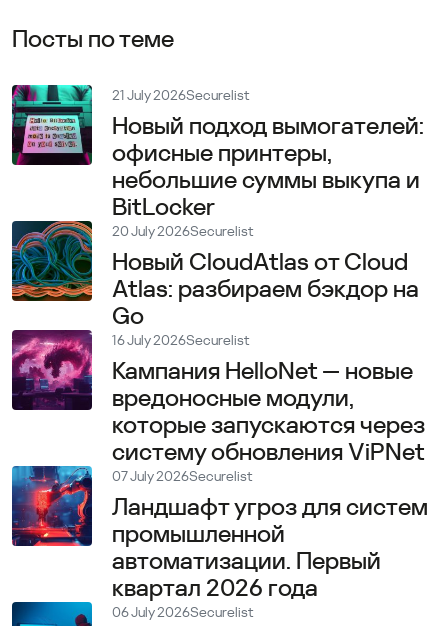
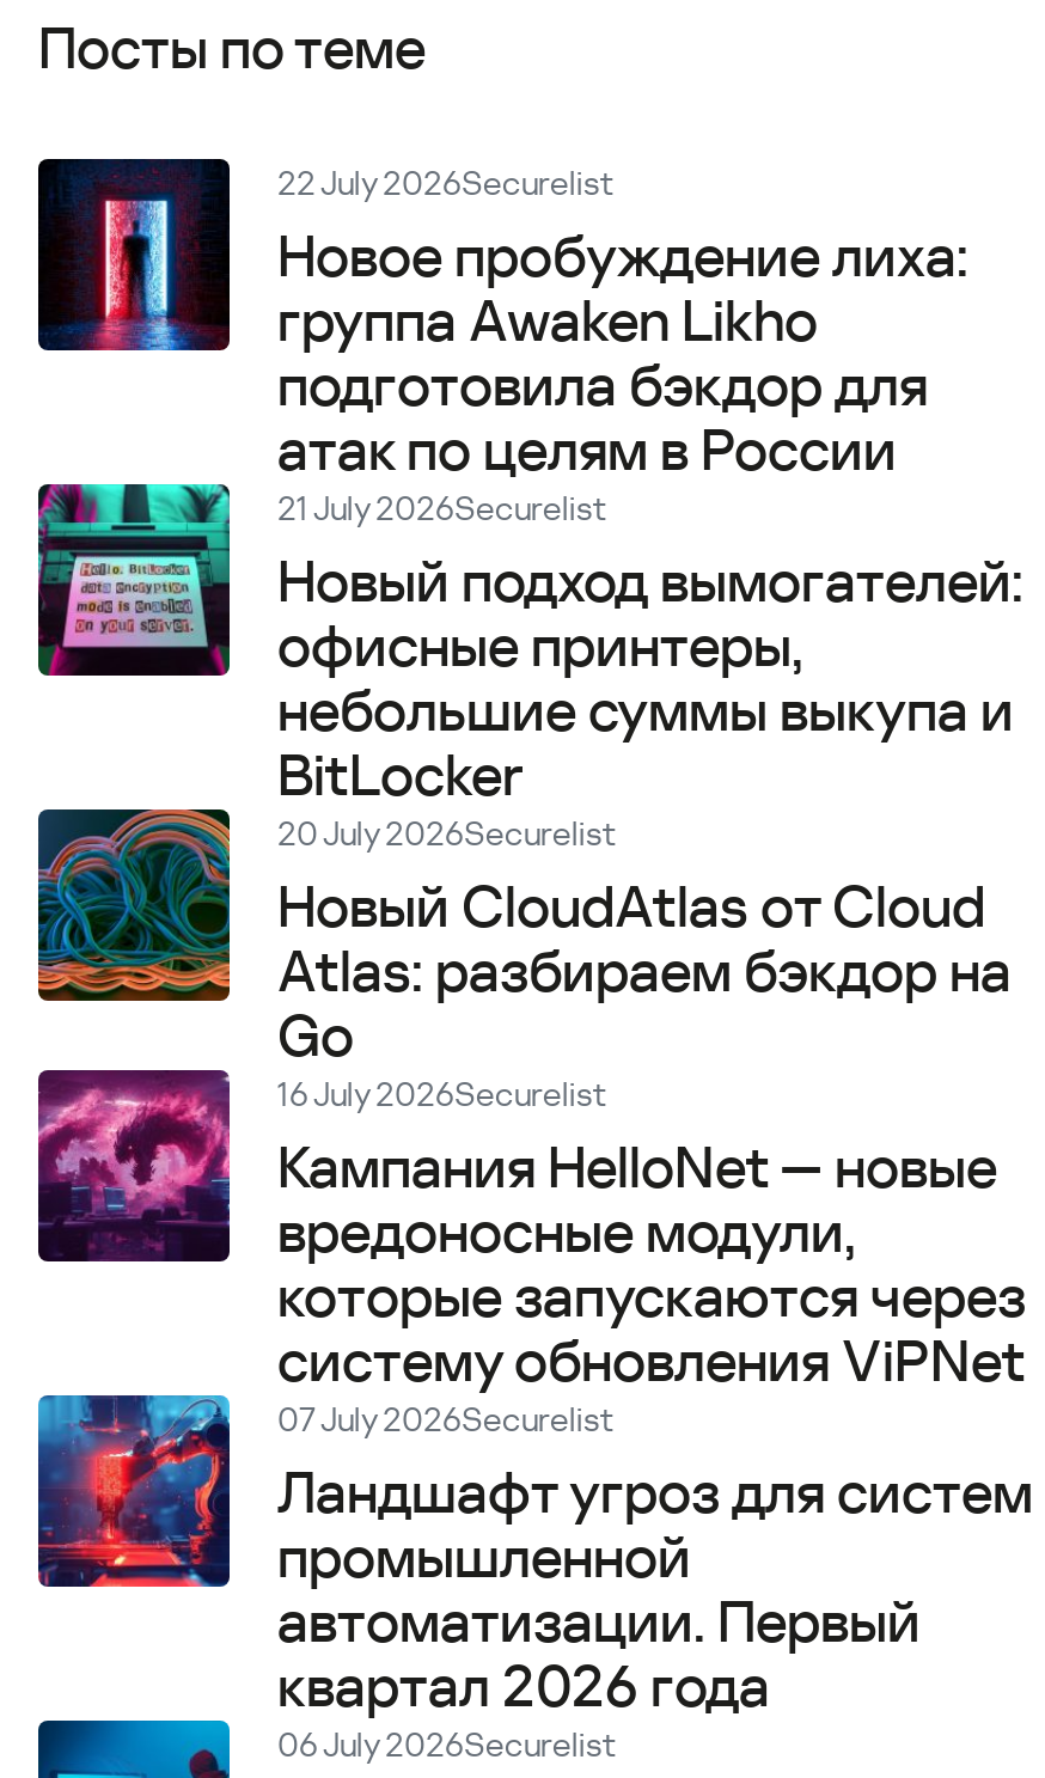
none -> [36,157,968,484] [image] | 22 July 2026Securelist | Новое пробуждение лиха: | группа Awaken Likho | подготовила бэкдор для | атак по целям в России

